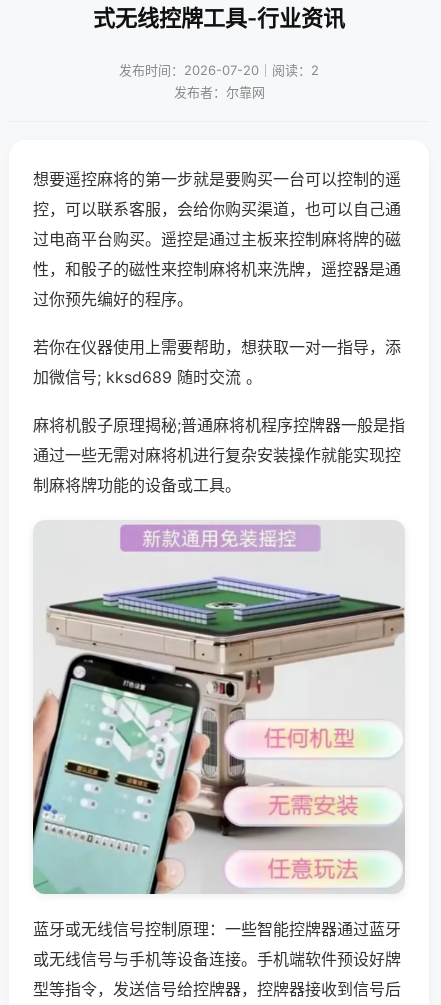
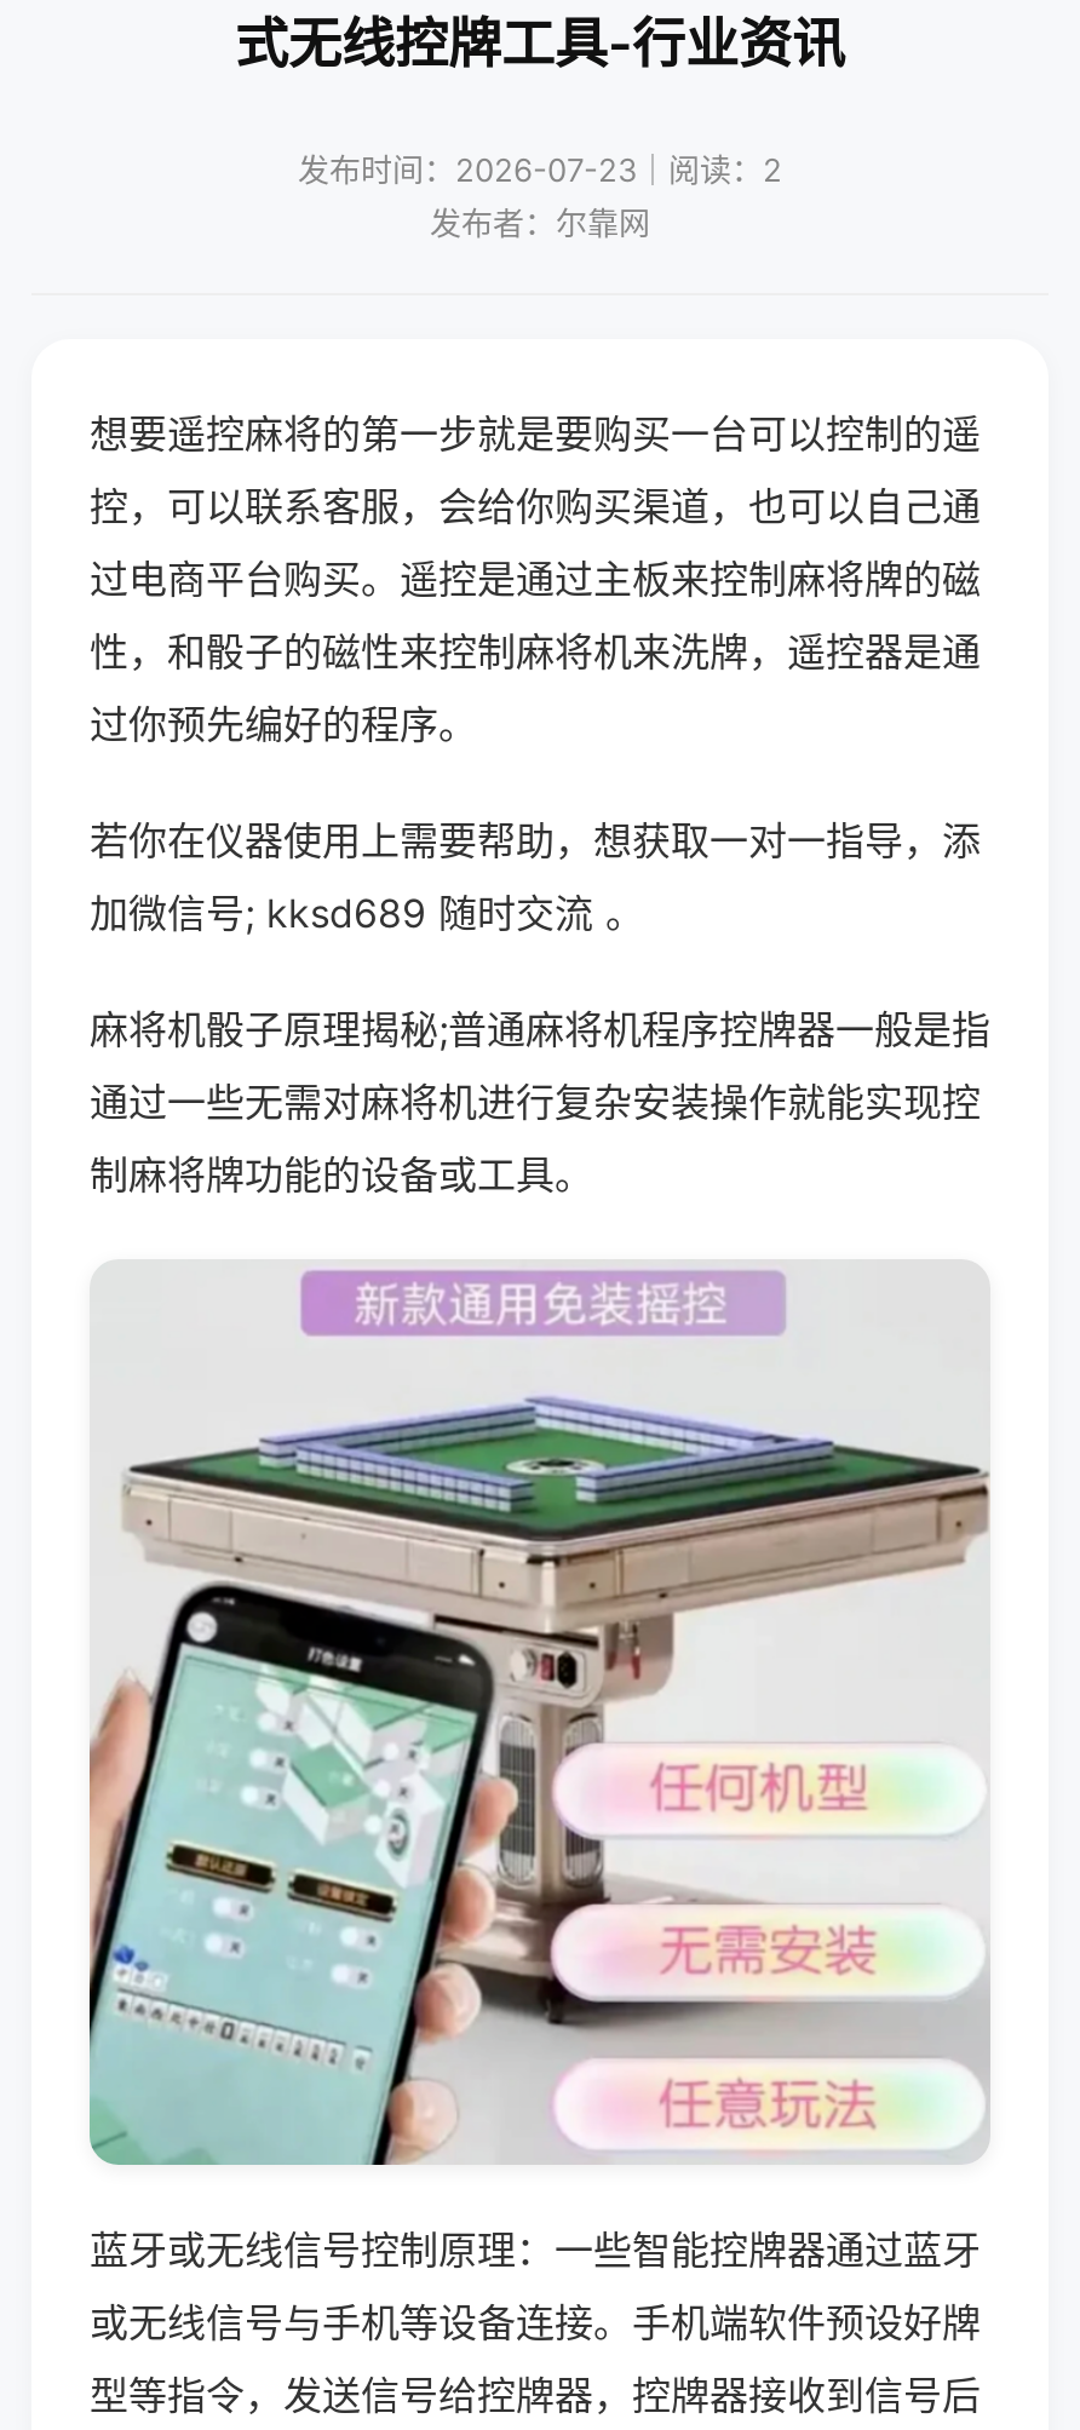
[119,62,319,78] 发布时间：2026-07-20｜阅读：2 -> [298,150,782,189] 发布时间：2026-07-23｜阅读：2

